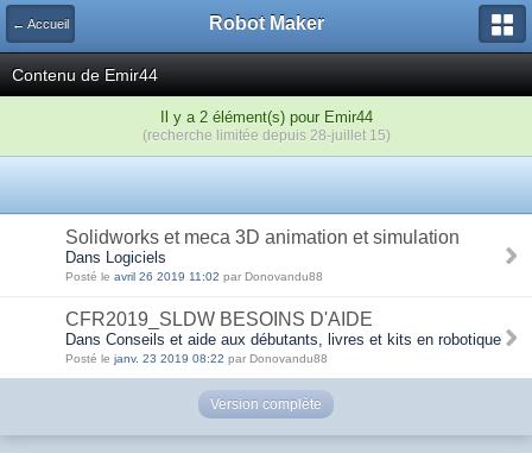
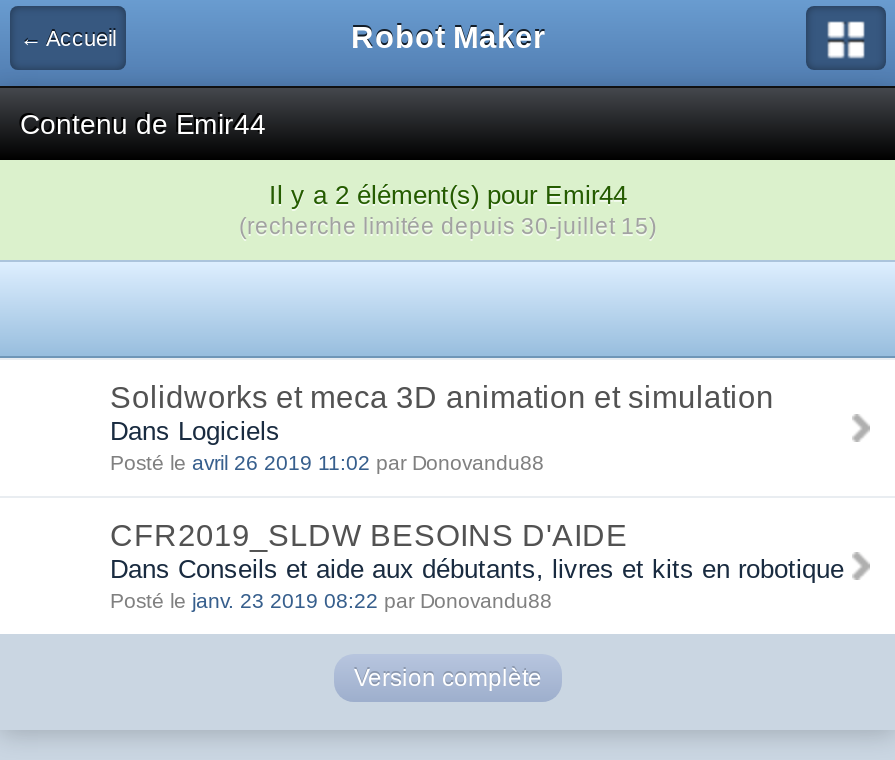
[142,127,390,143] (recherche limitée depuis 28-juillet 15) -> [239,212,657,238] (recherche limitée depuis 30-juillet 15)

